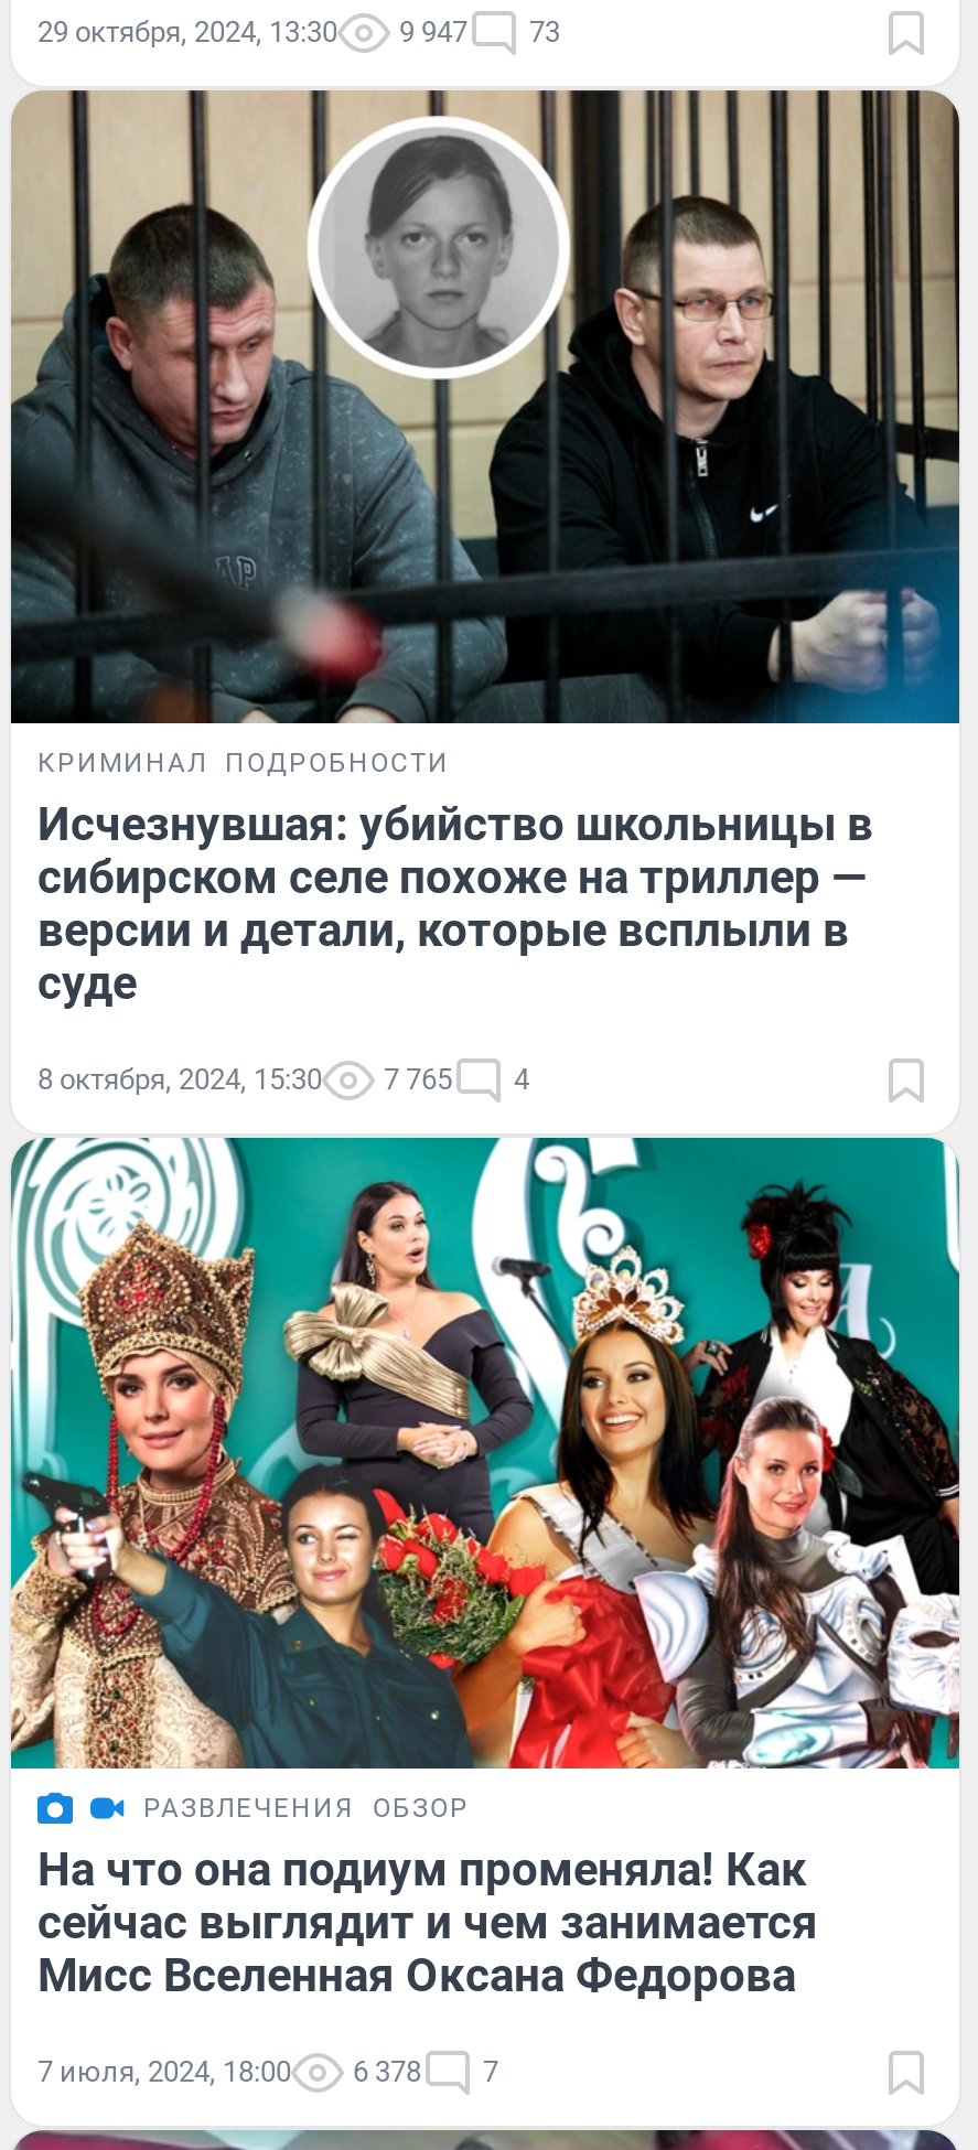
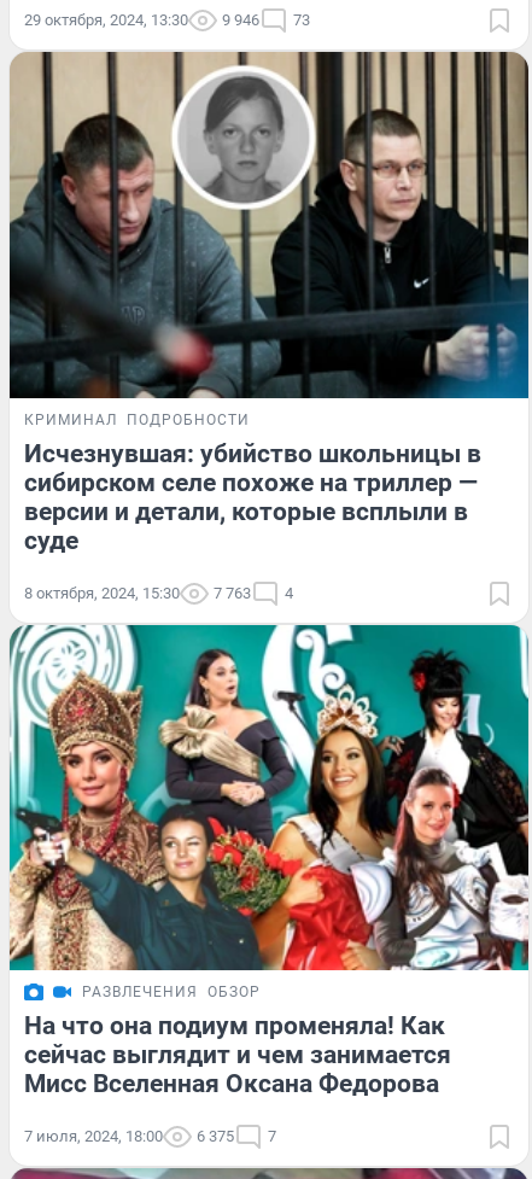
[37,15,560,49] 29 октября, 2024, 13:30 9 947 73 -> [24,11,310,29] 29 октября, 2024, 13:30 9 946 73
[37,1062,529,1095] 8 октября, 2024, 15:30 7 765 4 -> [24,584,293,602] 8 октября, 2024, 15:30 7 763 4
[37,2056,498,2089] 7 июля, 2024, 18:00 6 378 7 -> [24,1127,276,1146] 7 июля, 2024, 18:00 6 375 7

